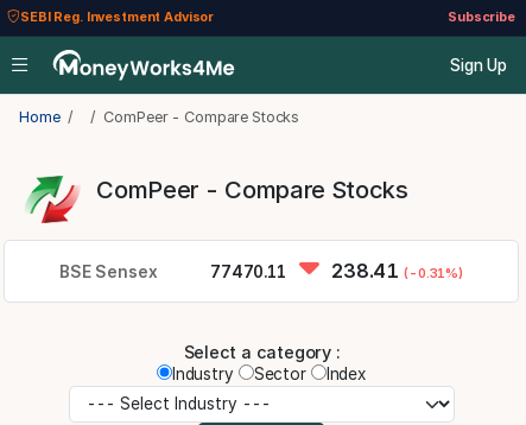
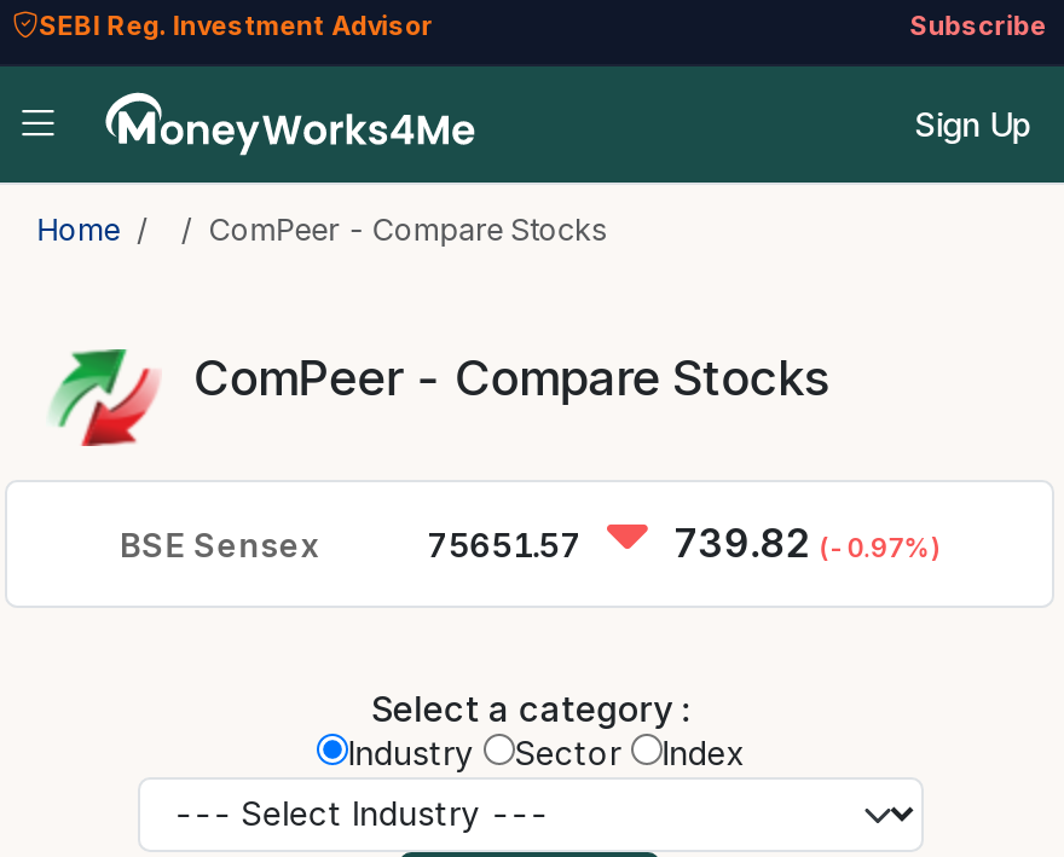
[210,263,291,282] 77470.11 -> [427,526,591,565] 75651.57
[331,259,463,283] 238.41 (-0.31%) -> [673,519,939,567] 739.82 (-0.97%)

